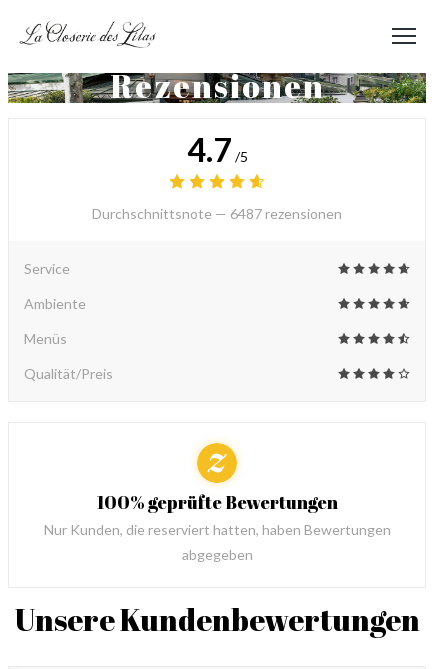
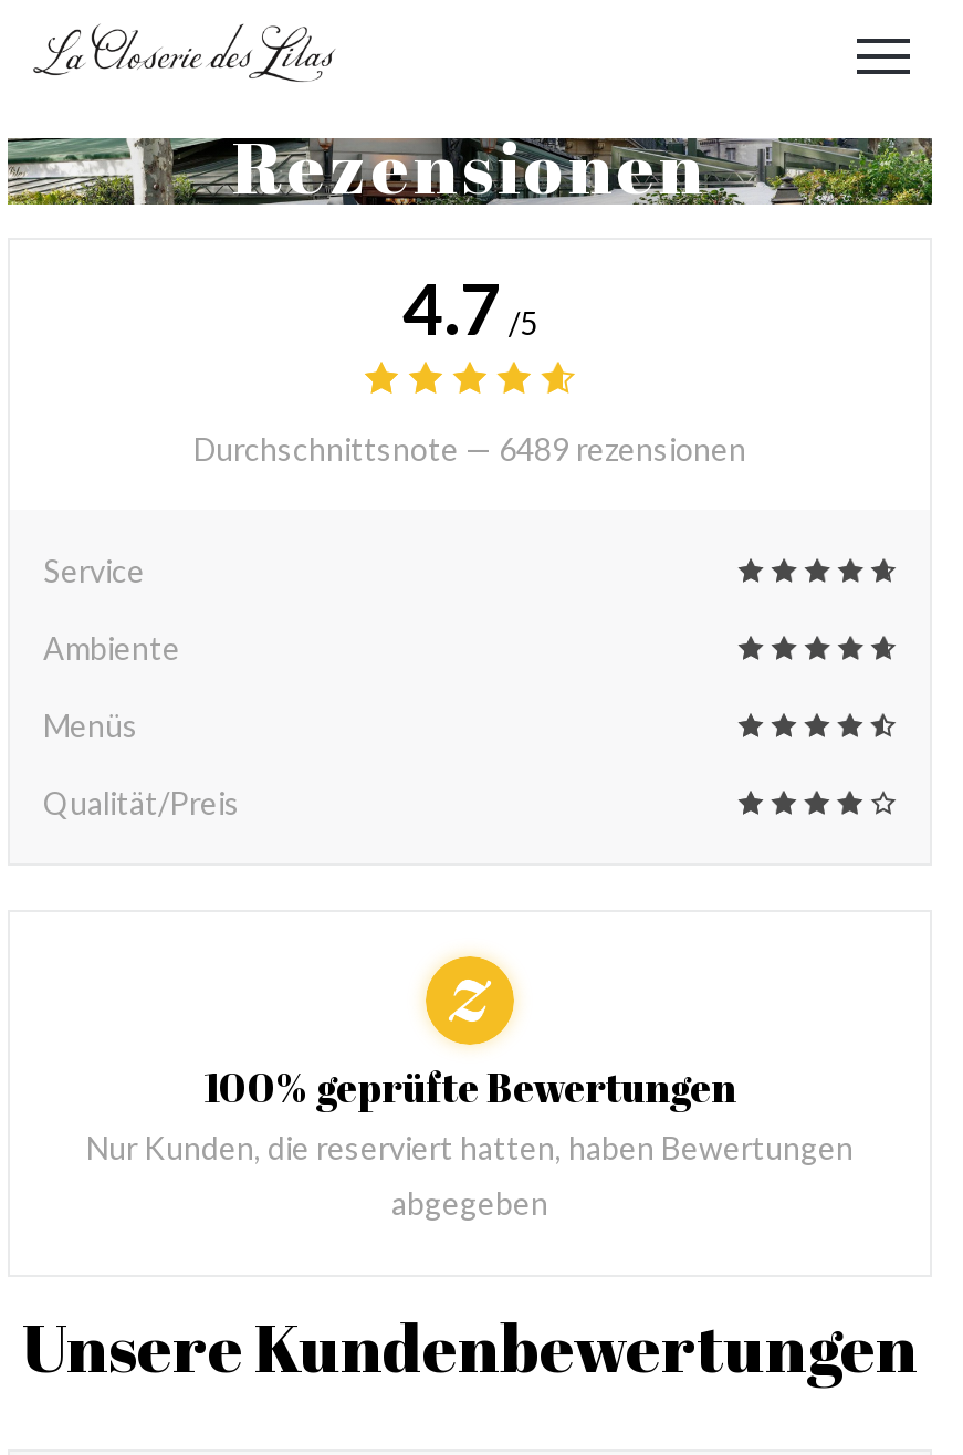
[92,205,342,222] Durchschnittsnote — 6487 rezensionen -> [193,430,746,468] Durchschnittsnote — 6489 rezensionen

